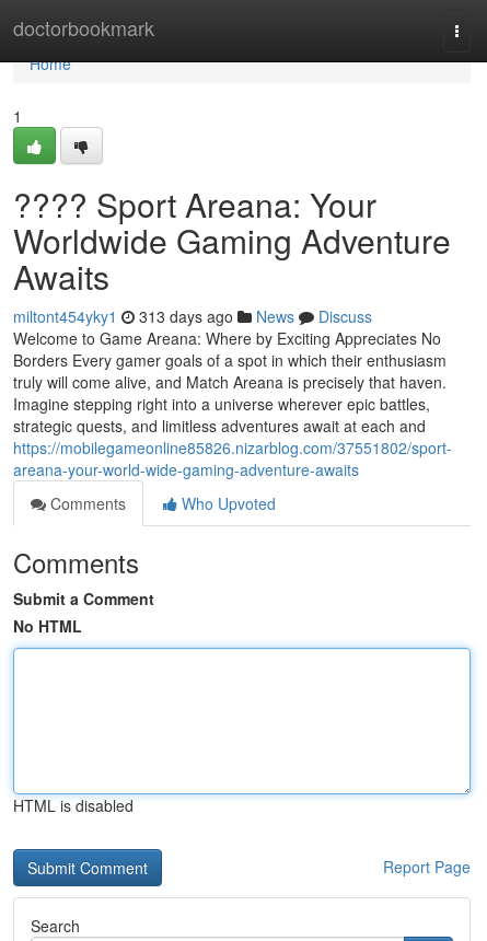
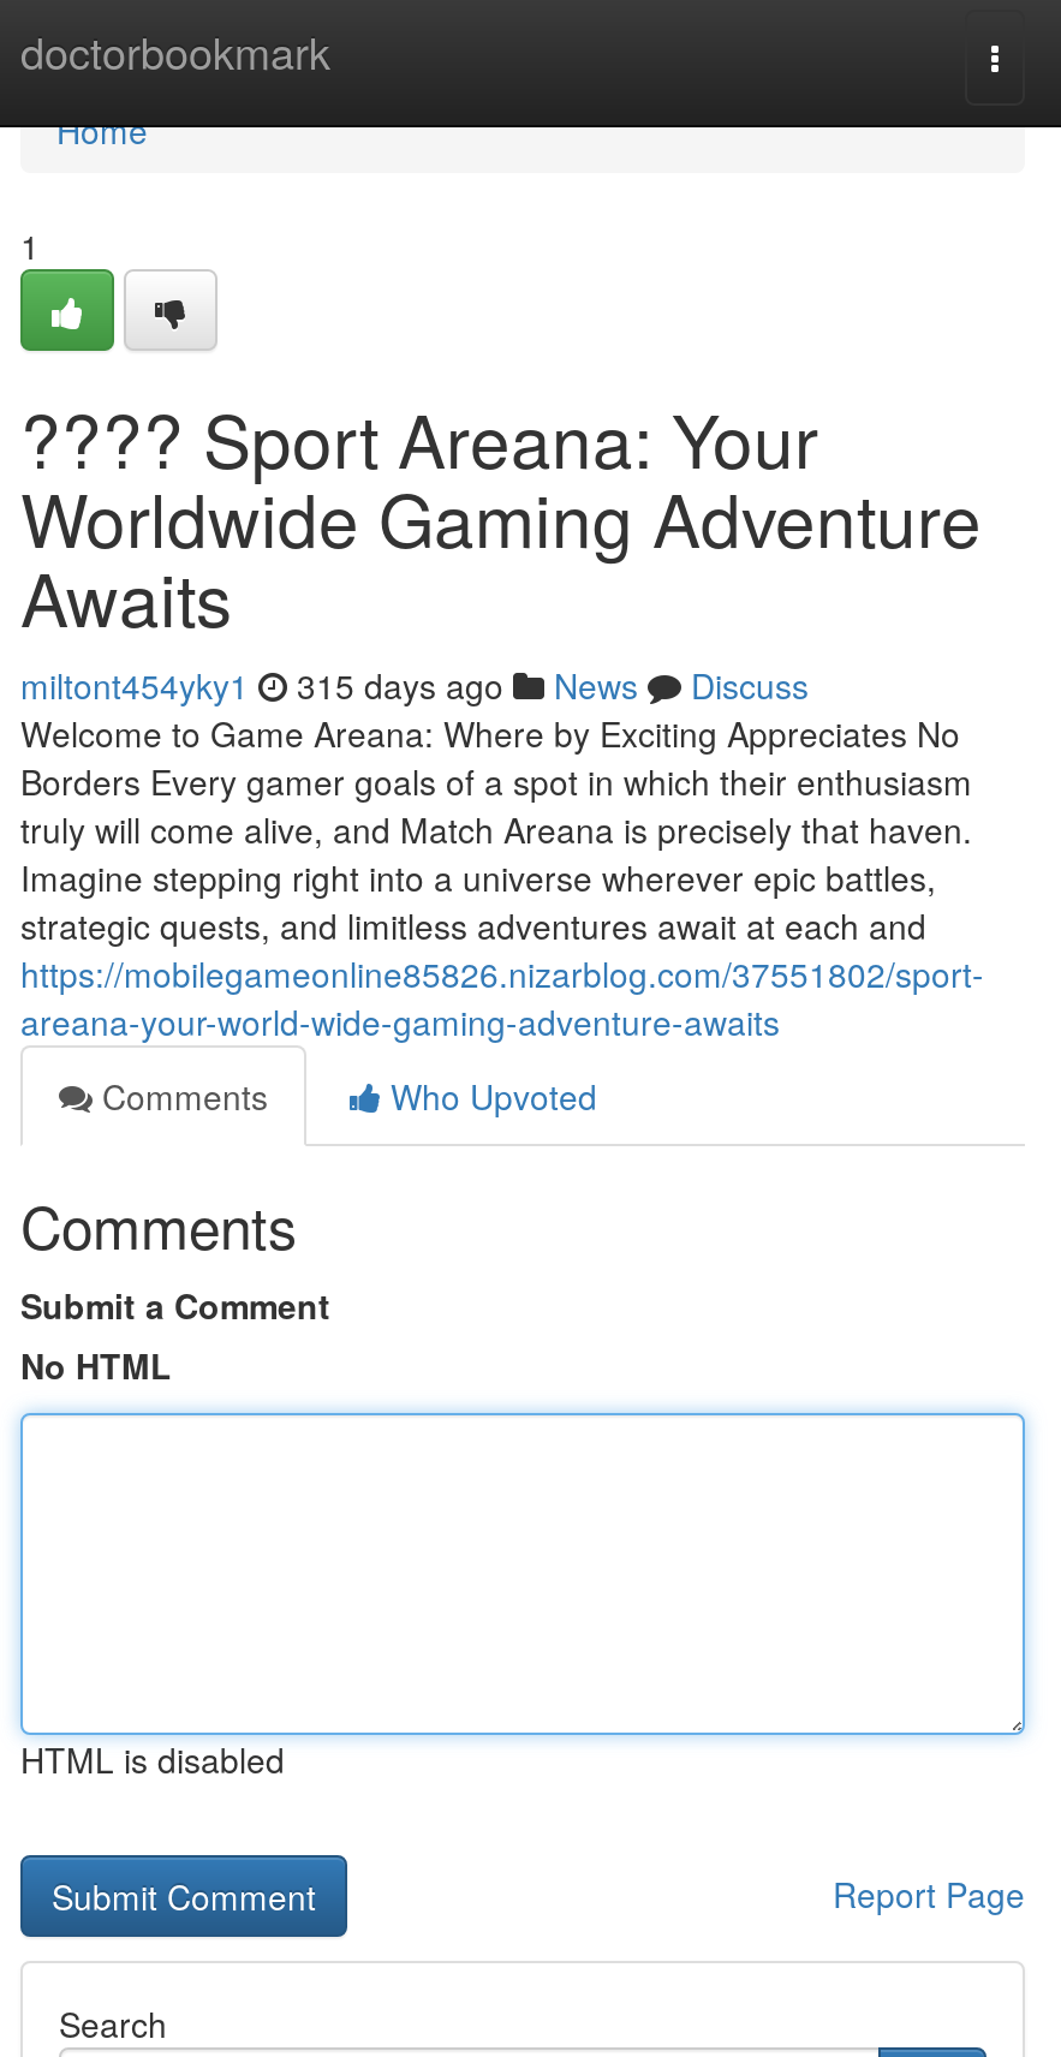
[13,305,372,327] miltont454yky1 313 days ago News Discuss -> [20,661,809,709] miltont454yky1 315 days ago News Discuss

